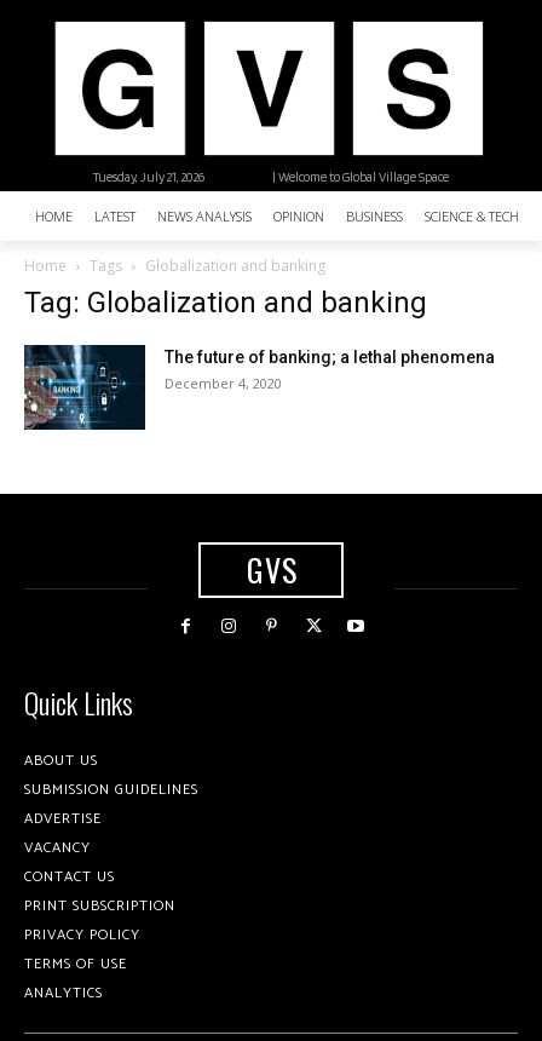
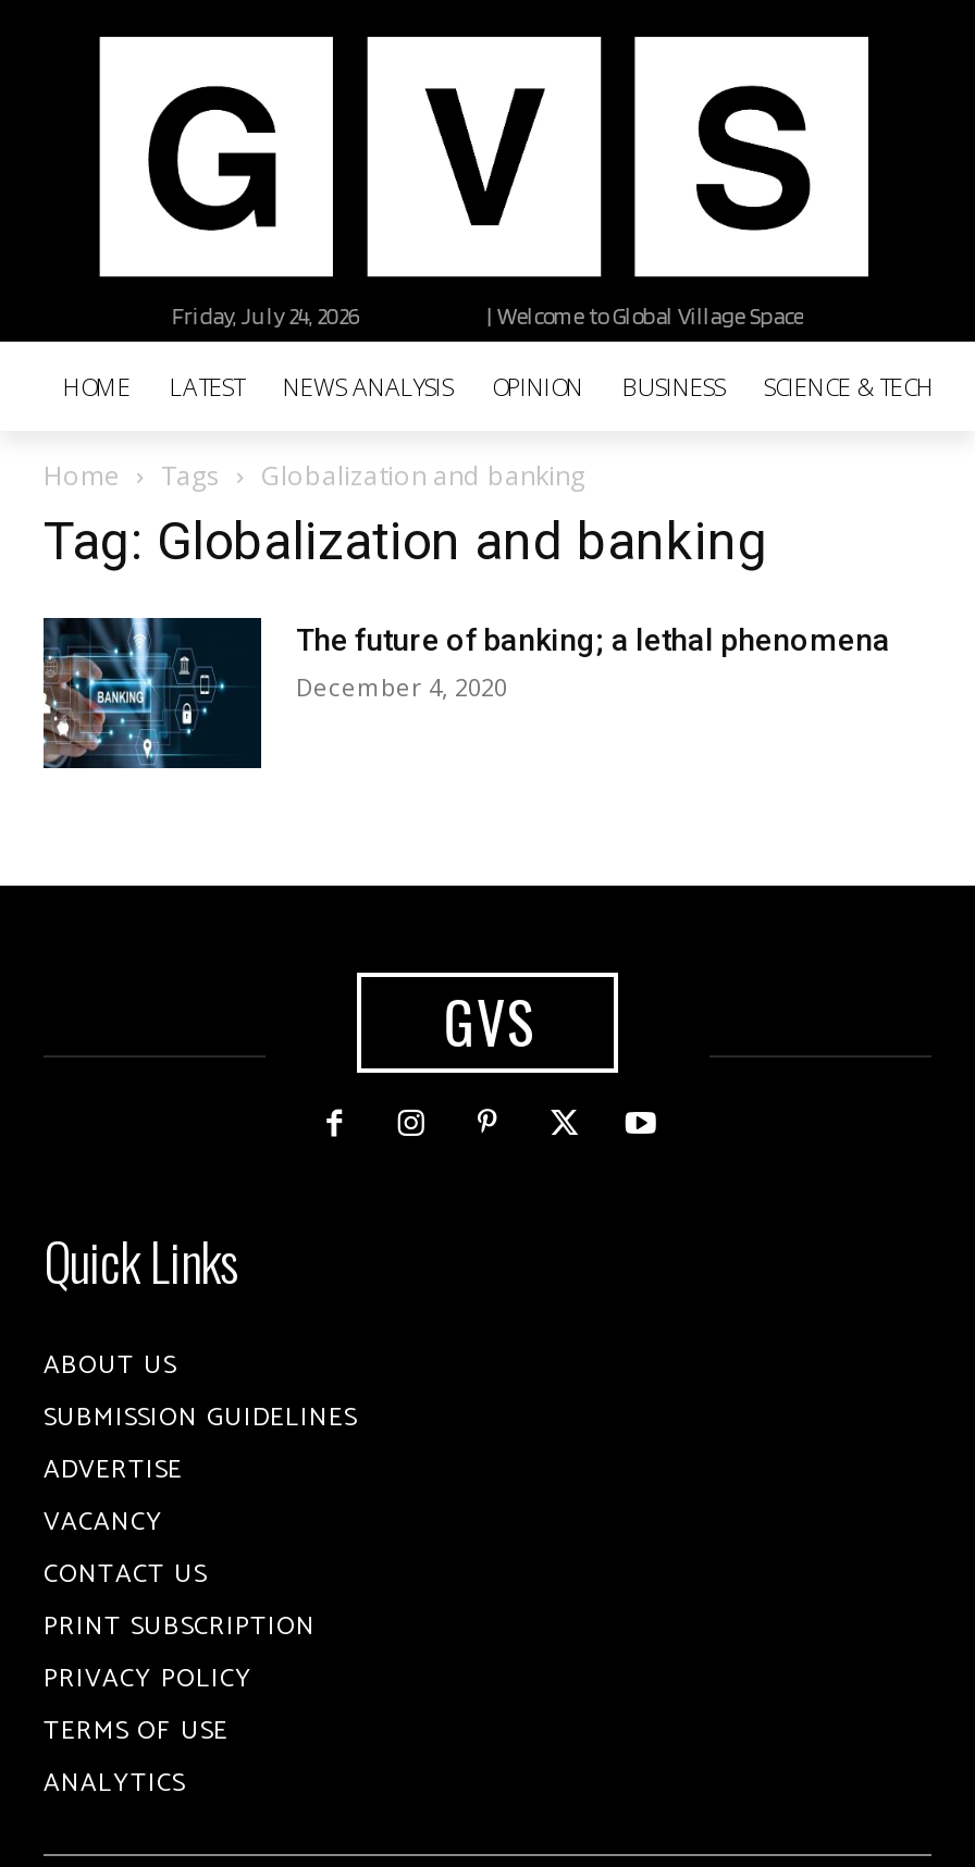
[93,168,204,185] Tuesday, July 21, 2026 -> [171,301,358,331] Friday, July 24, 2026

